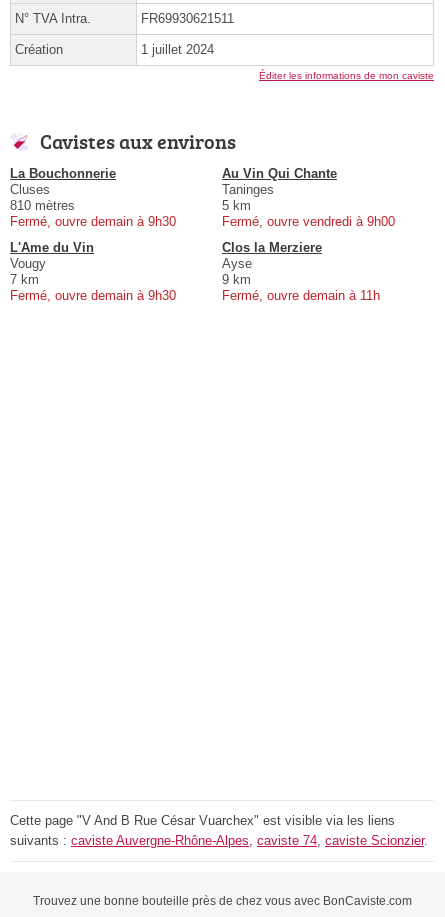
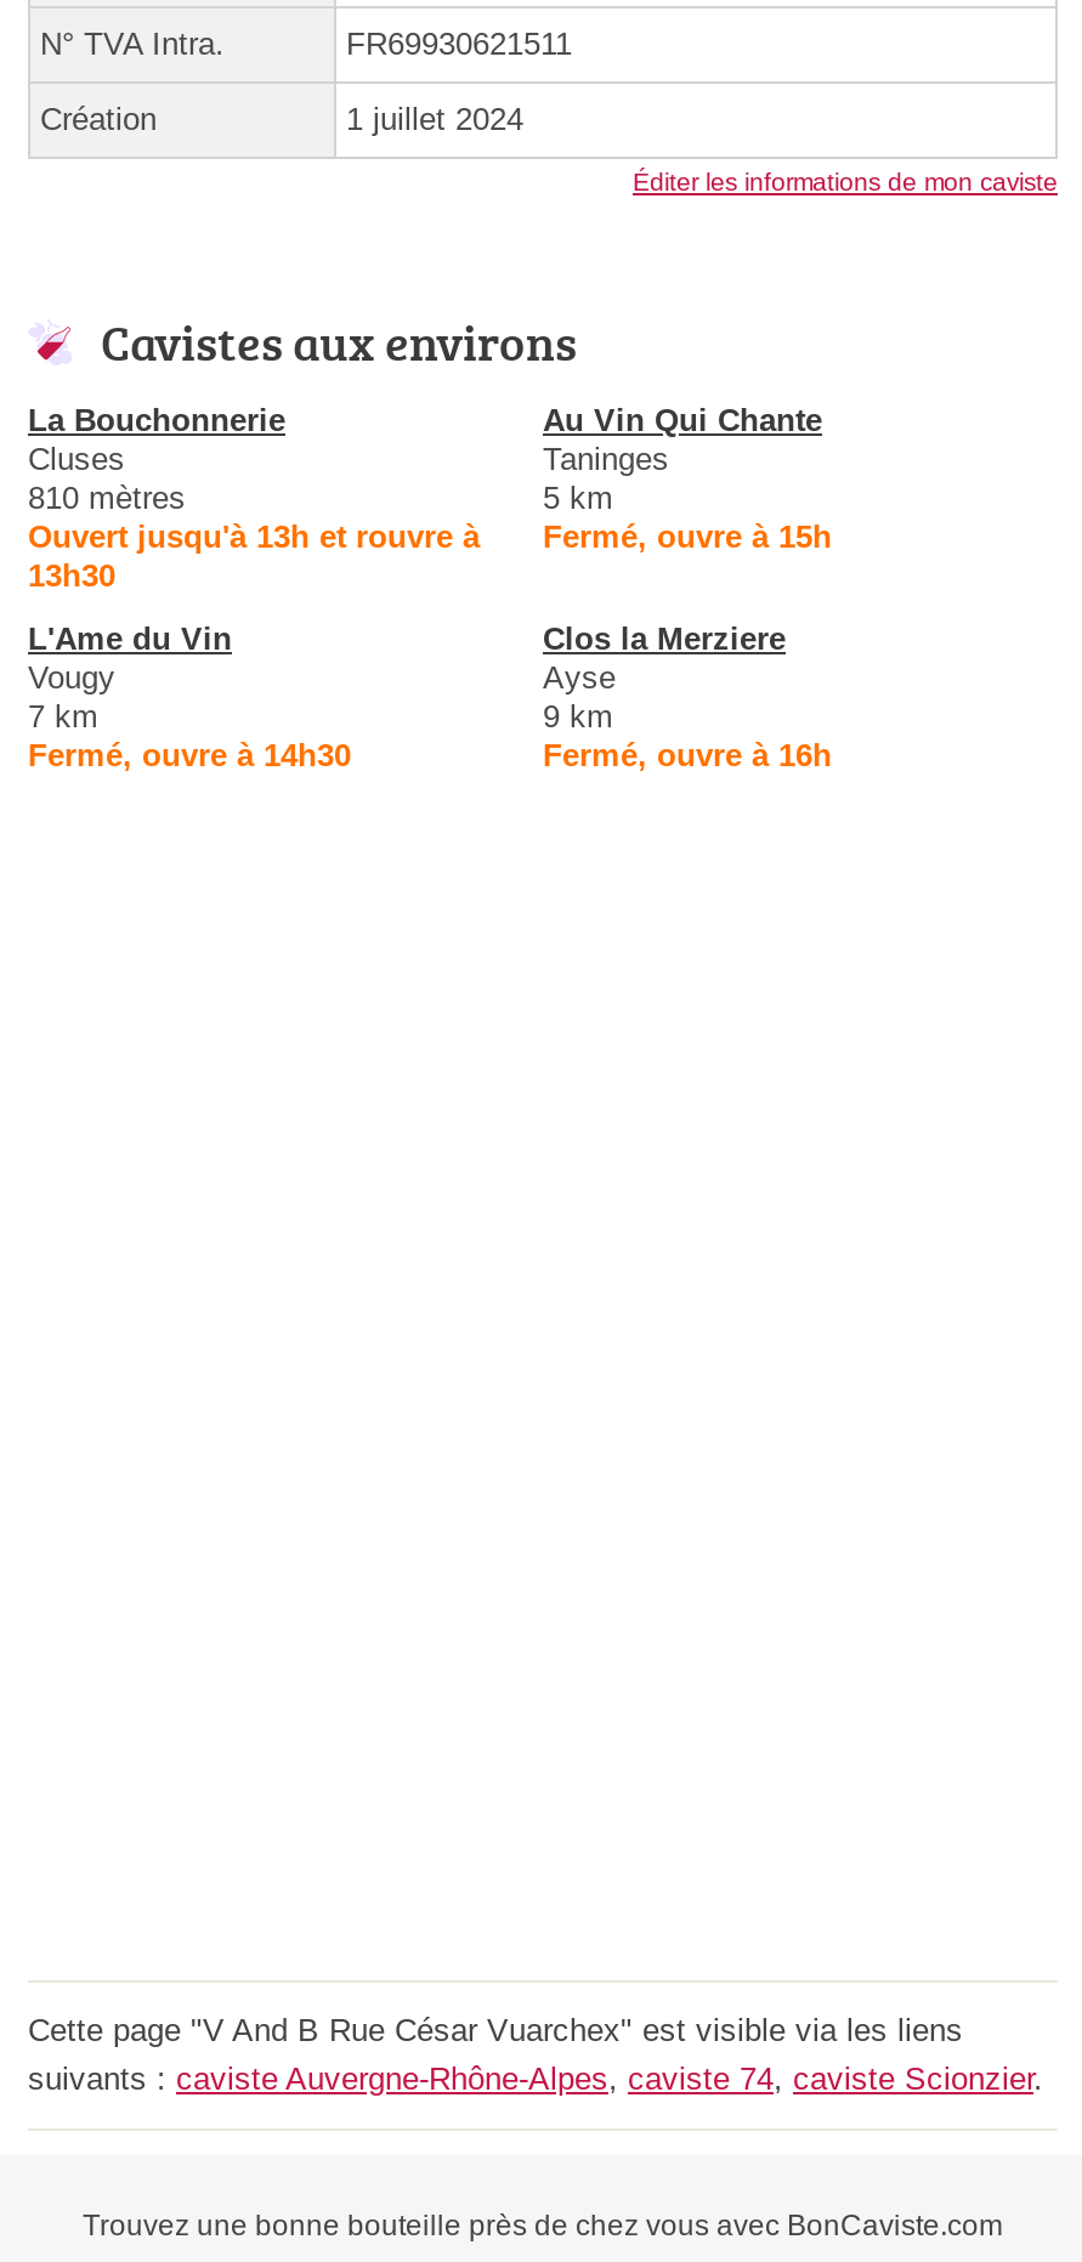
[10,214,176,229] Fermé, ouvre demain à 9h30 -> [28,518,480,593] Ouvert jusqu'à 13h et rouvre à | 13h30
[222,214,395,229] Fermé, ouvre vendredi à 9h00 -> [543,518,832,555] Fermé, ouvre à 15h
[10,288,176,303] Fermé, ouvre demain à 9h30 -> [28,737,351,773] Fermé, ouvre à 14h30
[222,288,380,303] Fermé, ouvre demain à 11h -> [543,737,832,773] Fermé, ouvre à 16h

